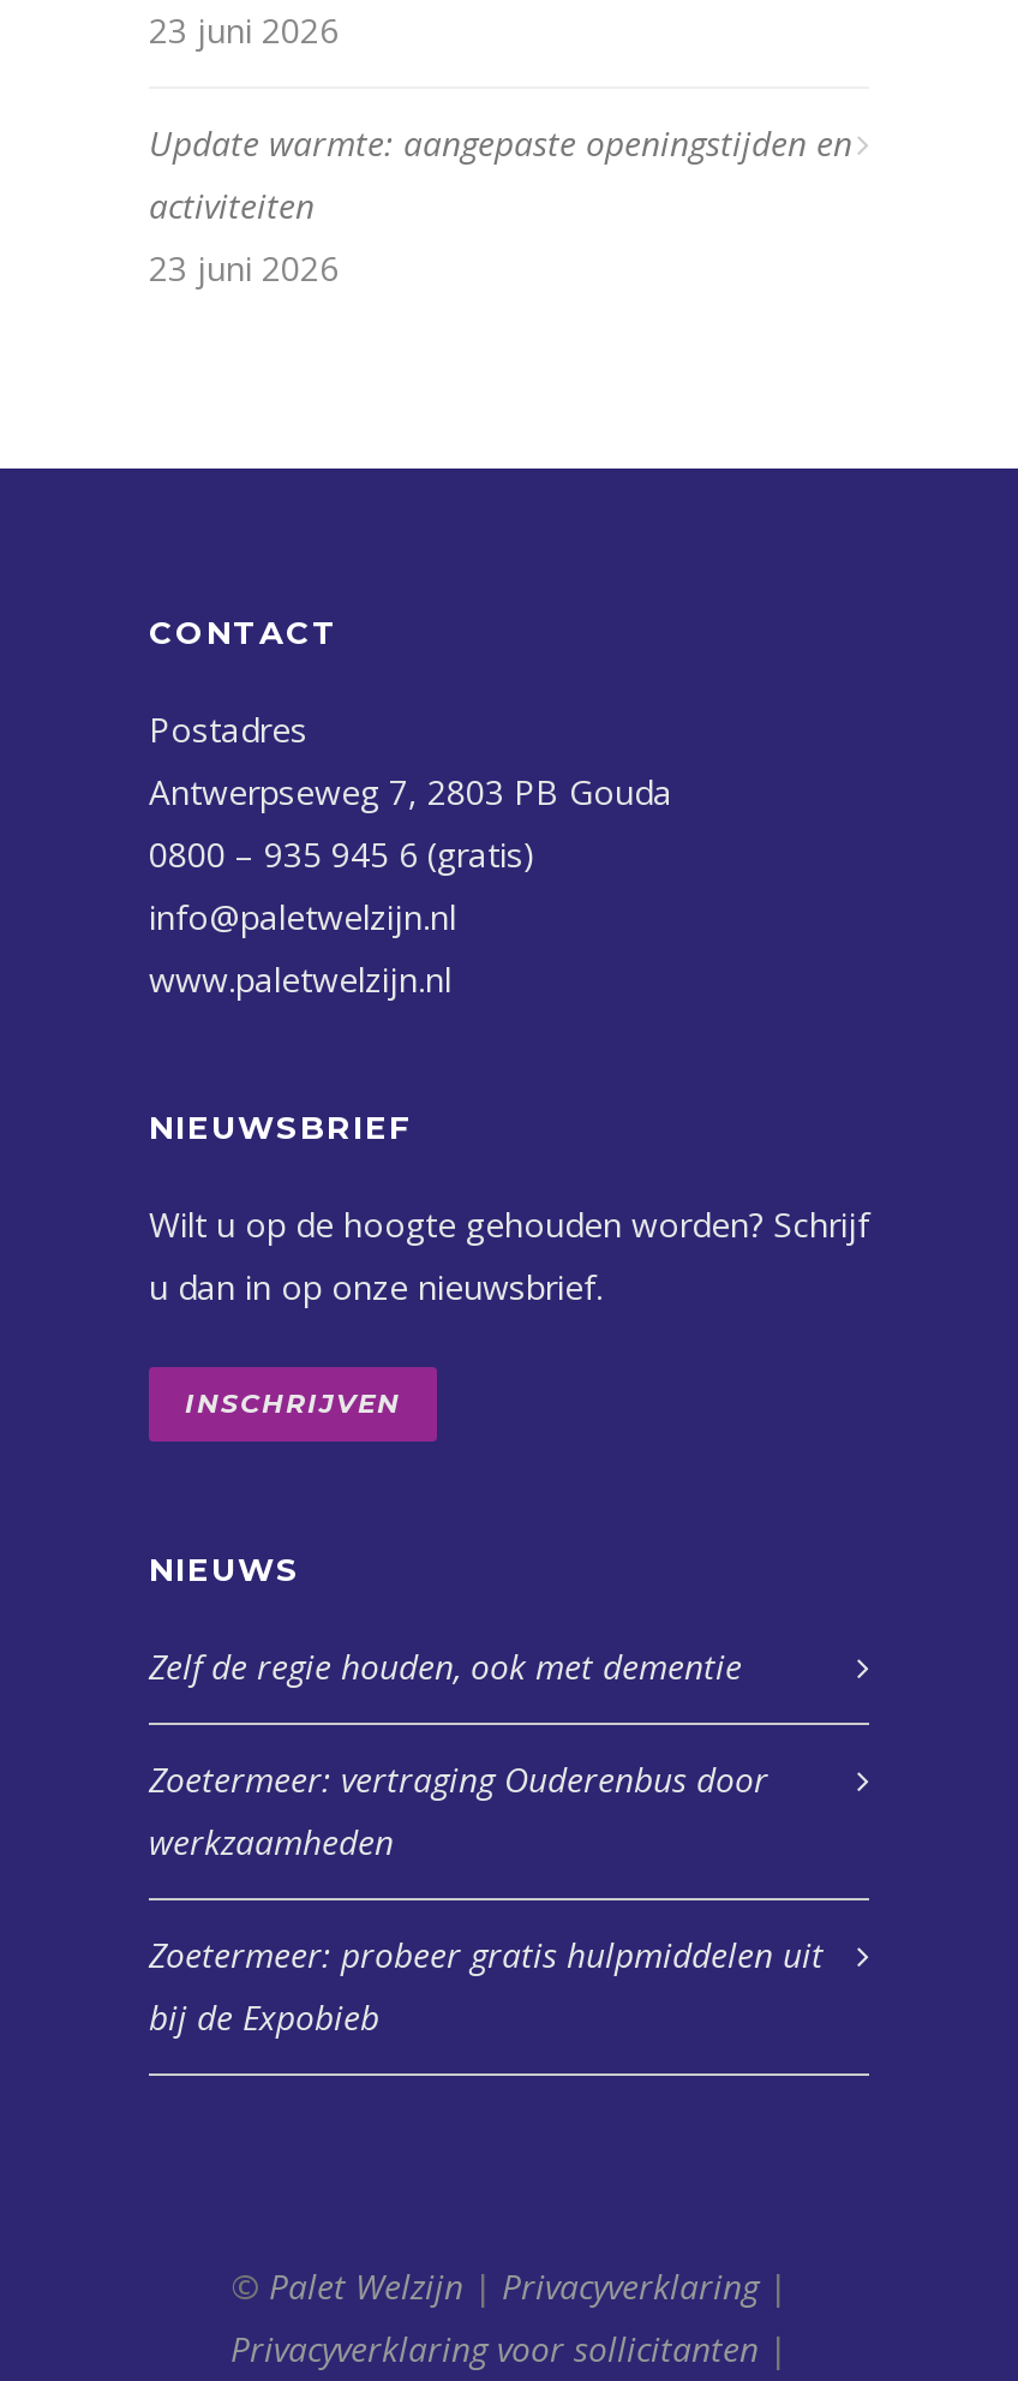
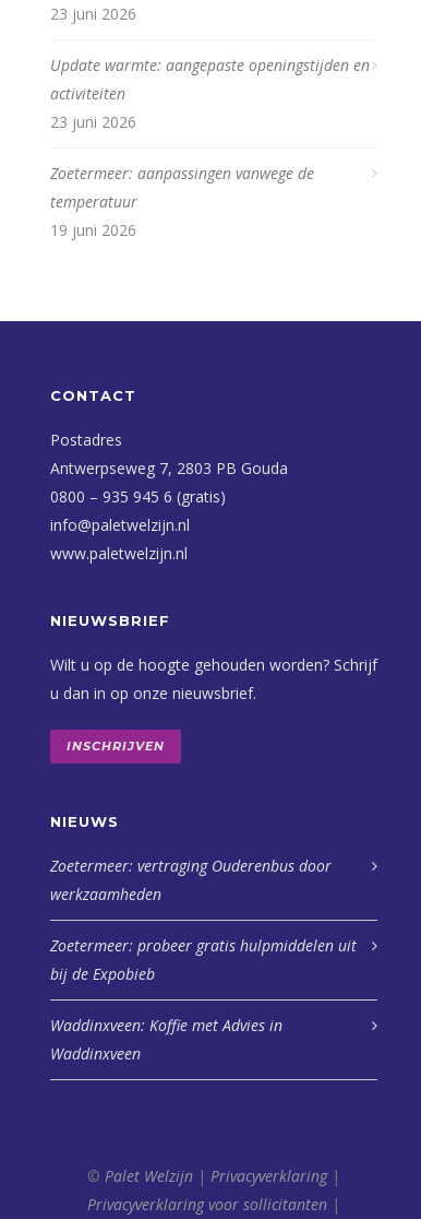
none -> [50,163,314,241] Zoetermeer: aanpassingen vanwege de | temperatuur | 19 juni 2026
[149,1645,742,1690] Zelf de regie houden, ook met dementie -> none
none -> [50,1015,282,1064] Waddinxveen: Koffie met Advies in | Waddinxveen

